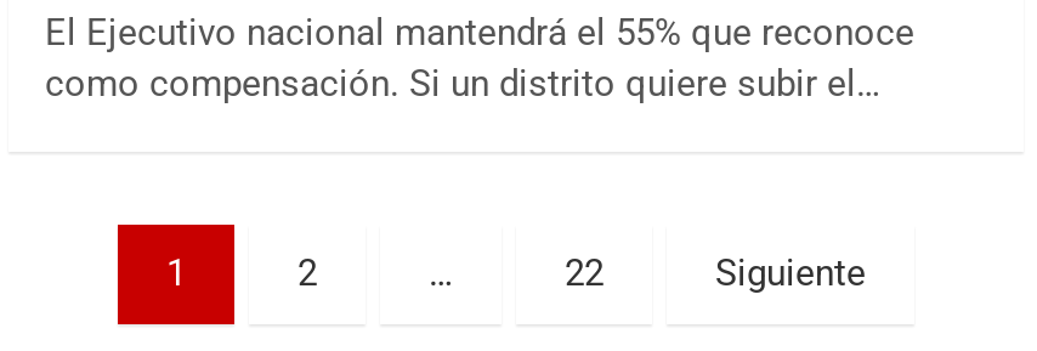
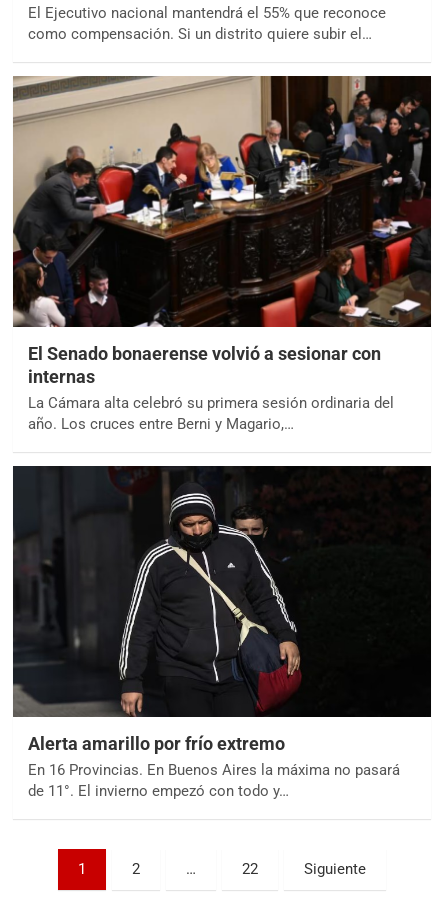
none -> [12,75,432,433] [image] | El Senado bonaerense volvió a sesionar con | internas | La Cámara alta celebró su primera sesión ordinaria del | año. Los cruces entre Berni y Magario,…
none -> [12,465,432,800] [image] | Alerta amarillo por frío extremo | En 16 Provincias. En Buenos Aires la máxima no pasará | de 11°. El invierno empezó con todo y…

